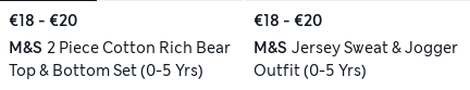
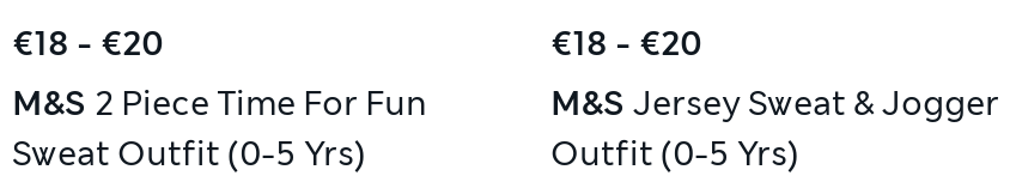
[9,38,230,80] M&S 2 Piece Cotton Rich Bear | Top & Bottom Set (0-5 Yrs) -> [12,83,427,177] M&S 2 Piece Time For Fun | Sweat Outfit (0-5 Yrs)

